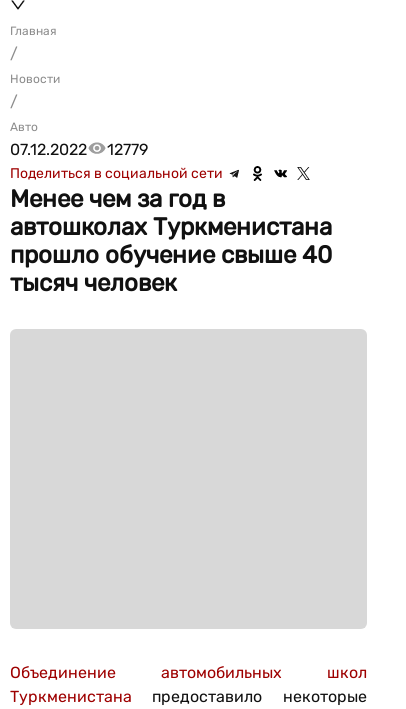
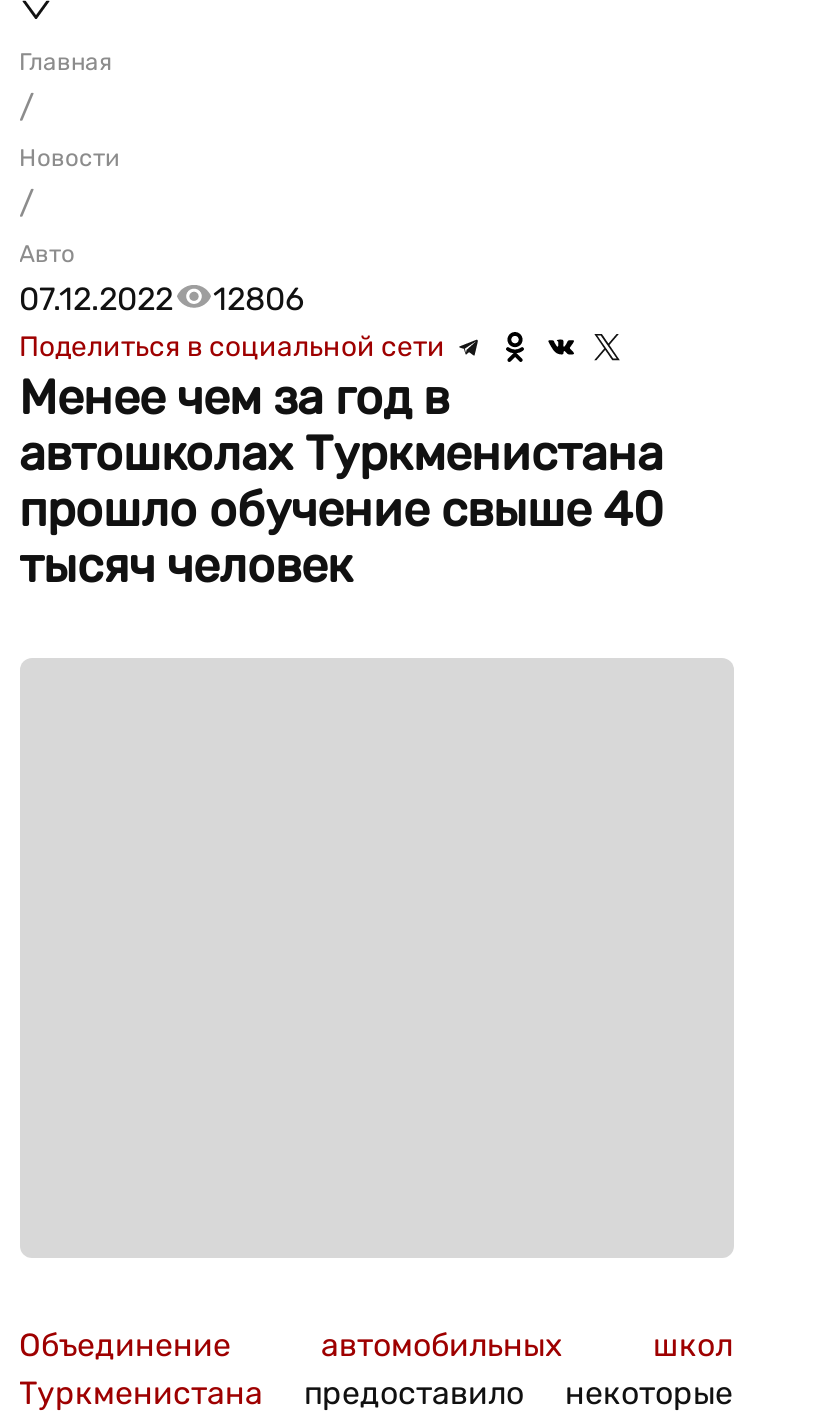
[9,140,147,159] 07.12.2022 12779 -> [19,280,305,318] 07.12.2022 12806

